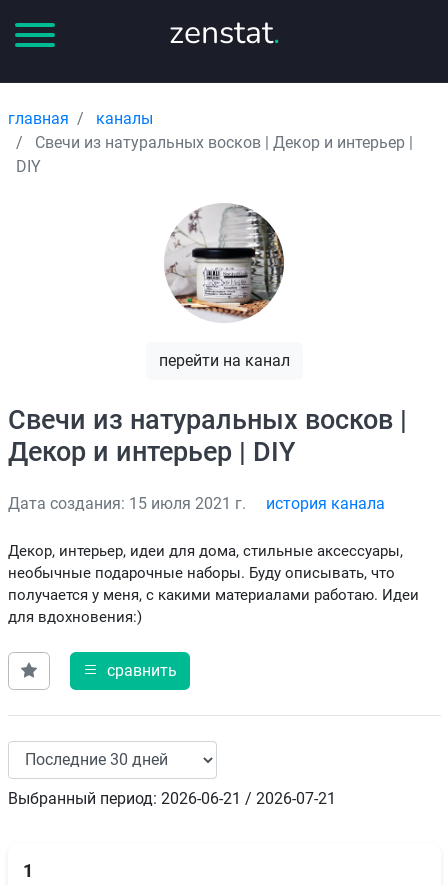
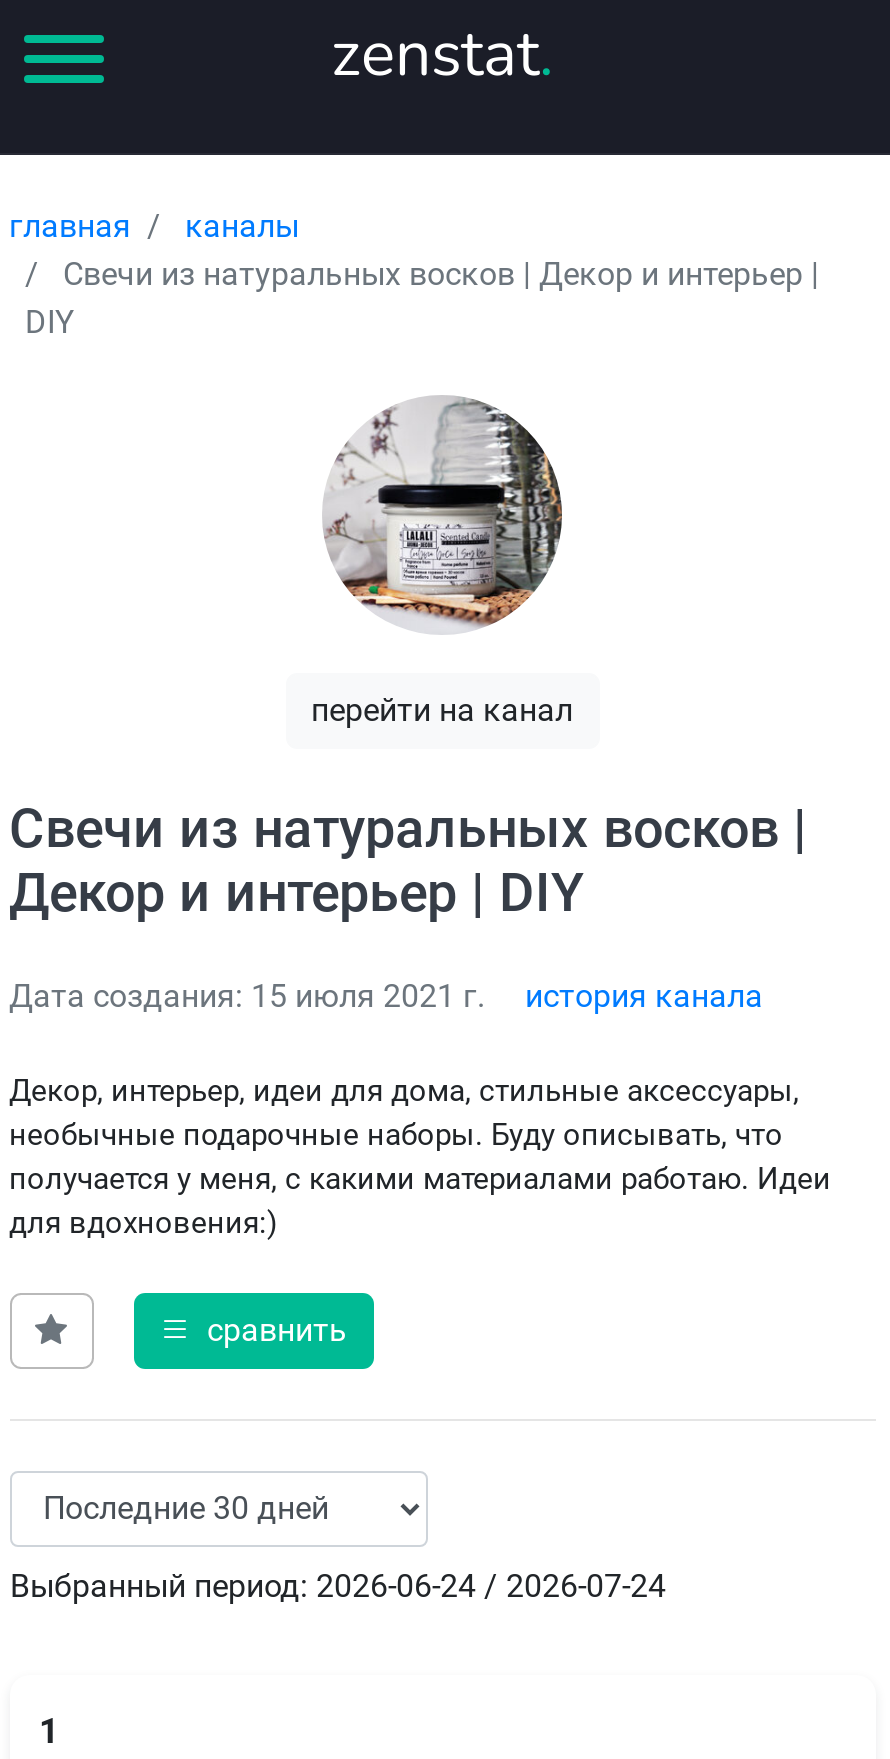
[8,789,336,808] Выбранный период: 2026-06-21 / 2026-07-21 -> [10,1567,666,1605] Выбранный период: 2026-06-24 / 2026-07-24

